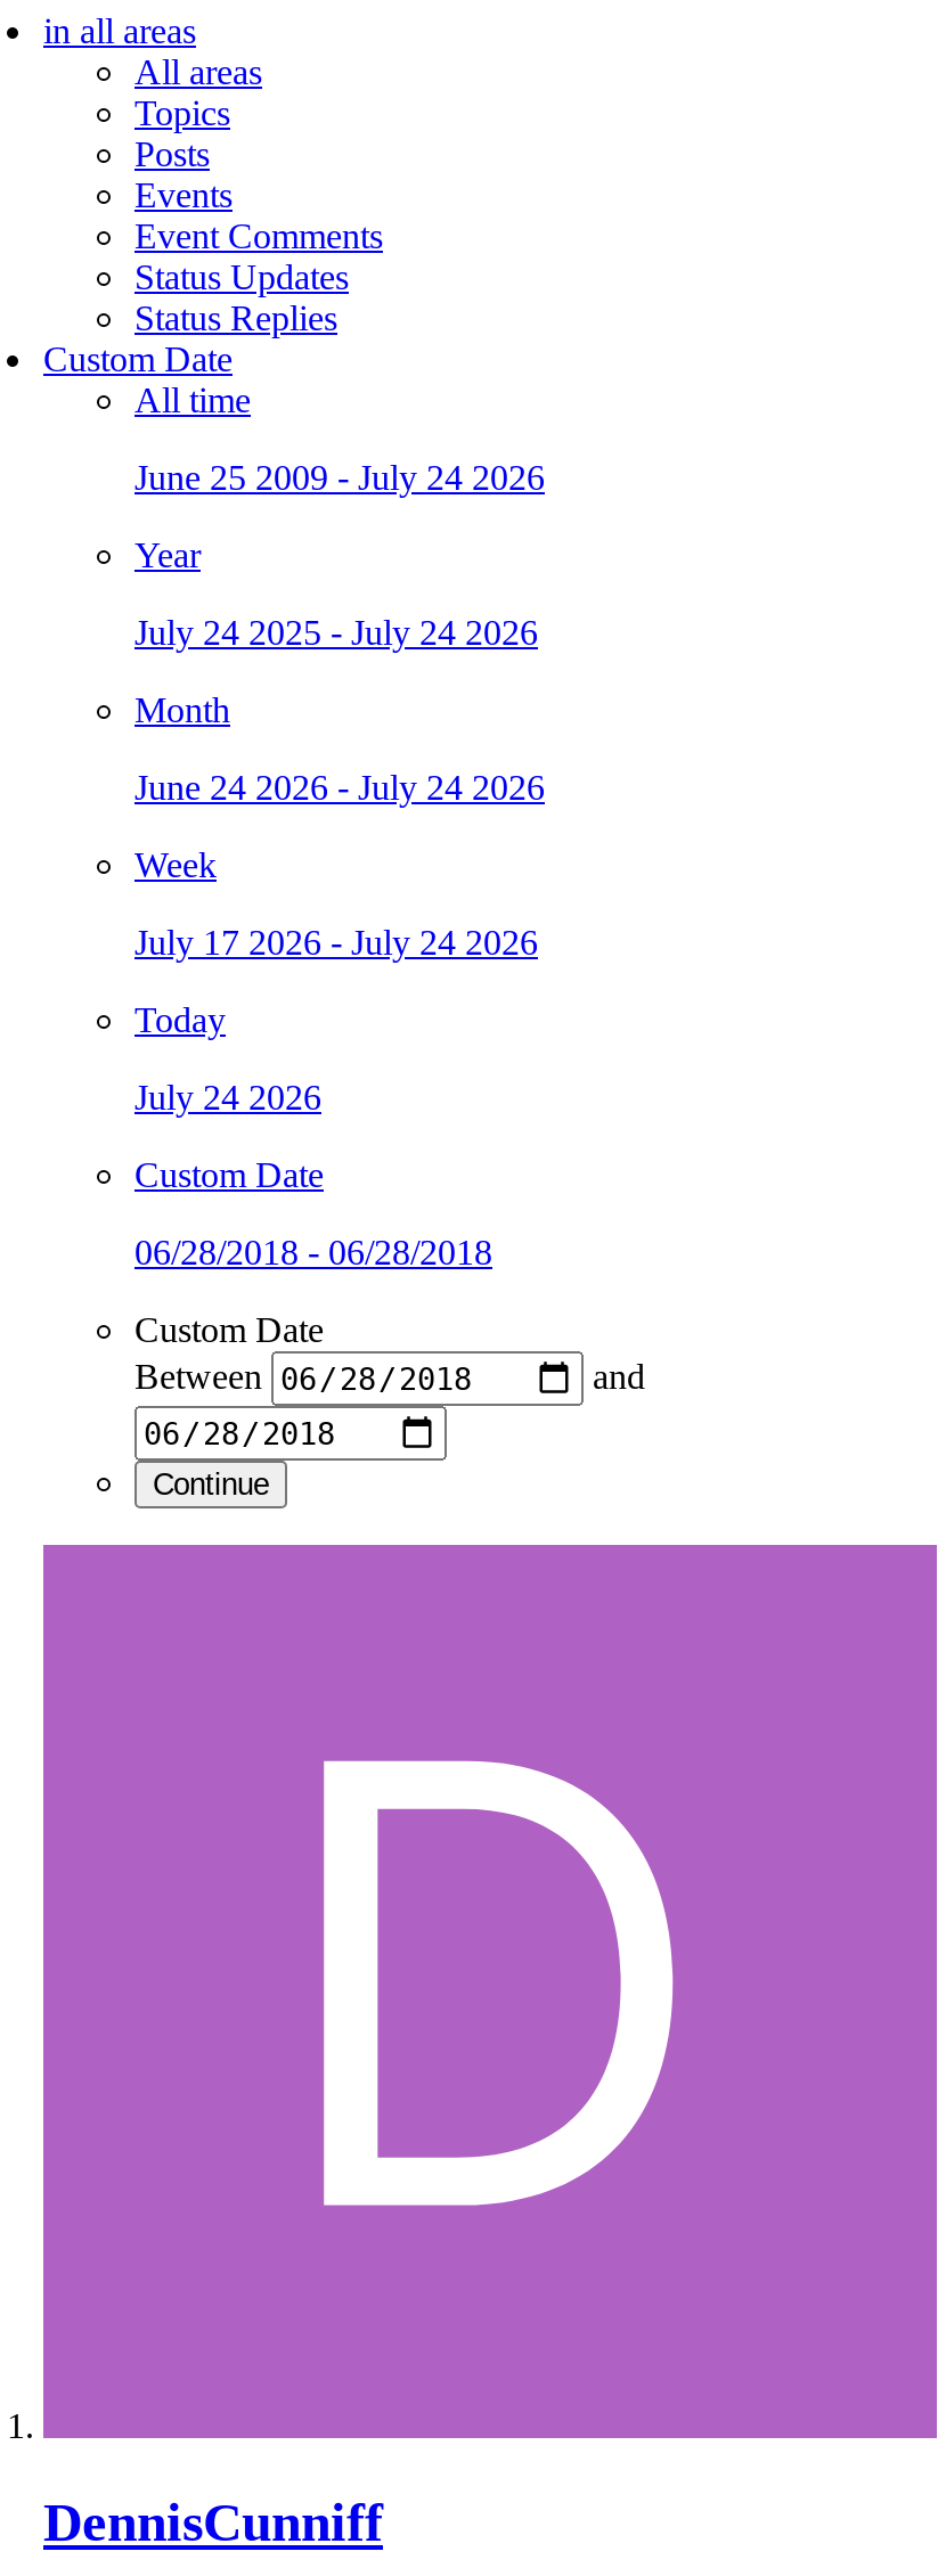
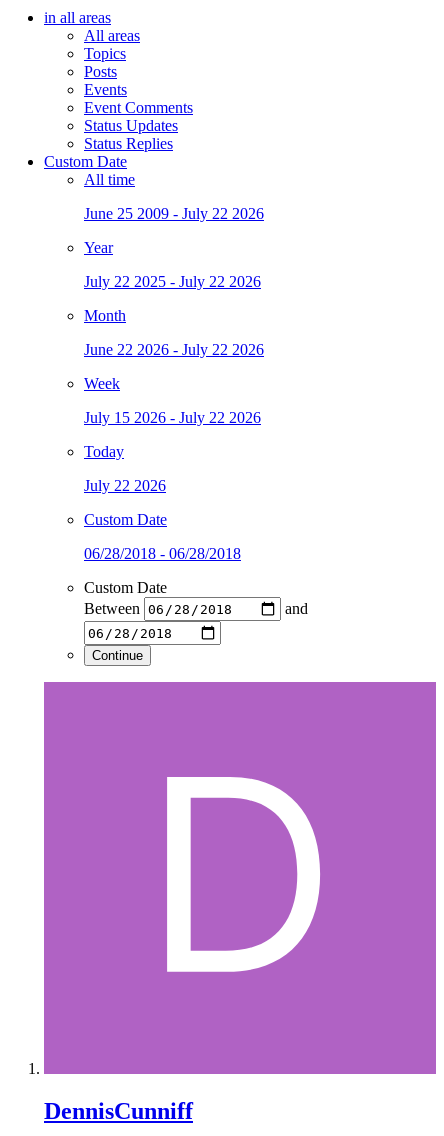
[134,459,545,498] June 25 2009 - July 24 2026 -> [84,205,264,222] June 25 2009 - July 22 2026
[134,614,538,653] July 24 2025 - July 24 2026 -> [84,273,261,290] July 22 2025 - July 22 2026
[134,769,545,808] June 24 2026 - July 24 2026 -> [84,341,264,358] June 22 2026 - July 22 2026
[134,924,538,962] July 17 2026 - July 24 2026 -> [84,409,261,426] July 15 2026 - July 22 2026
[134,1079,321,1117] July 24 2026 -> [84,477,166,494] July 22 2026

